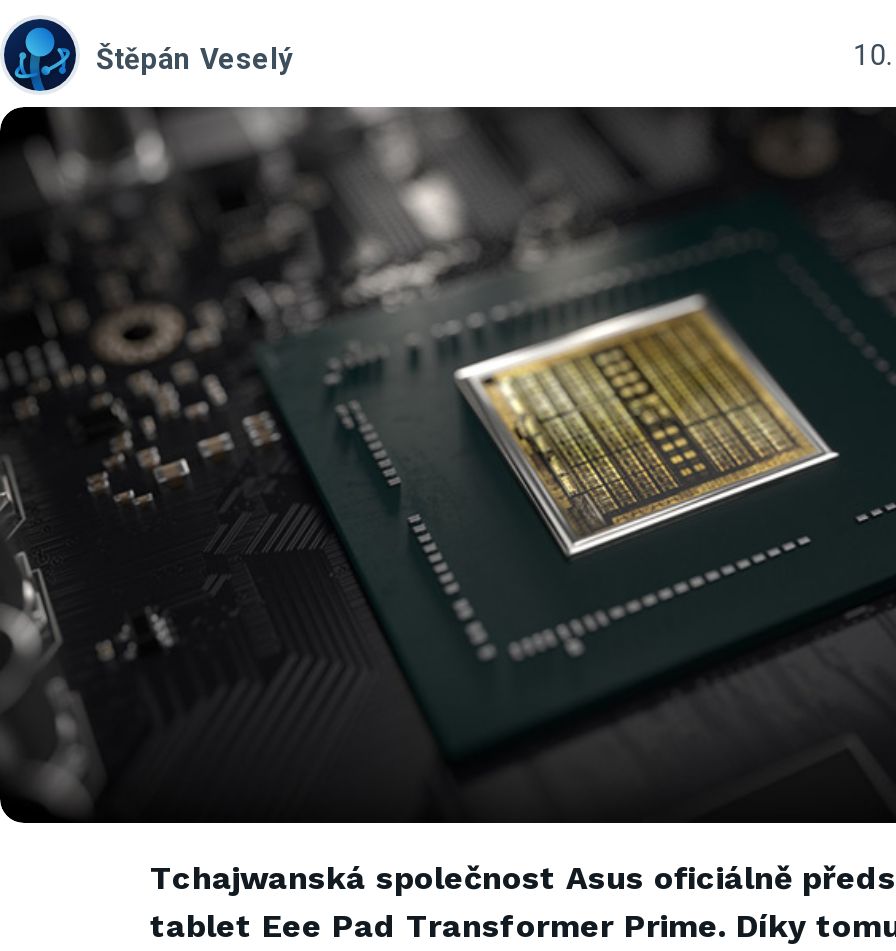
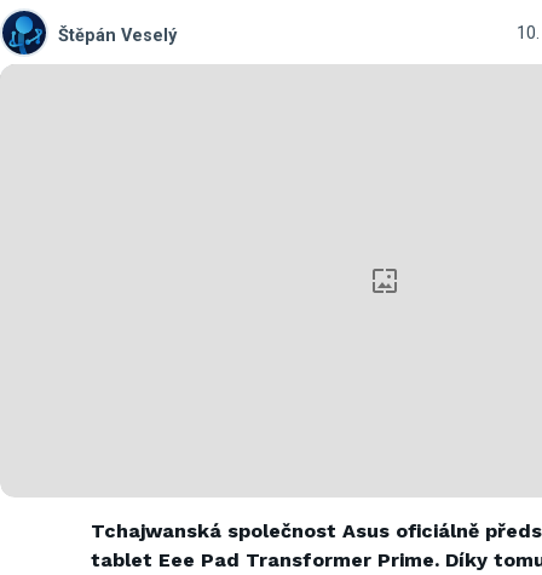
[6,105,890,825] [image] -> none

